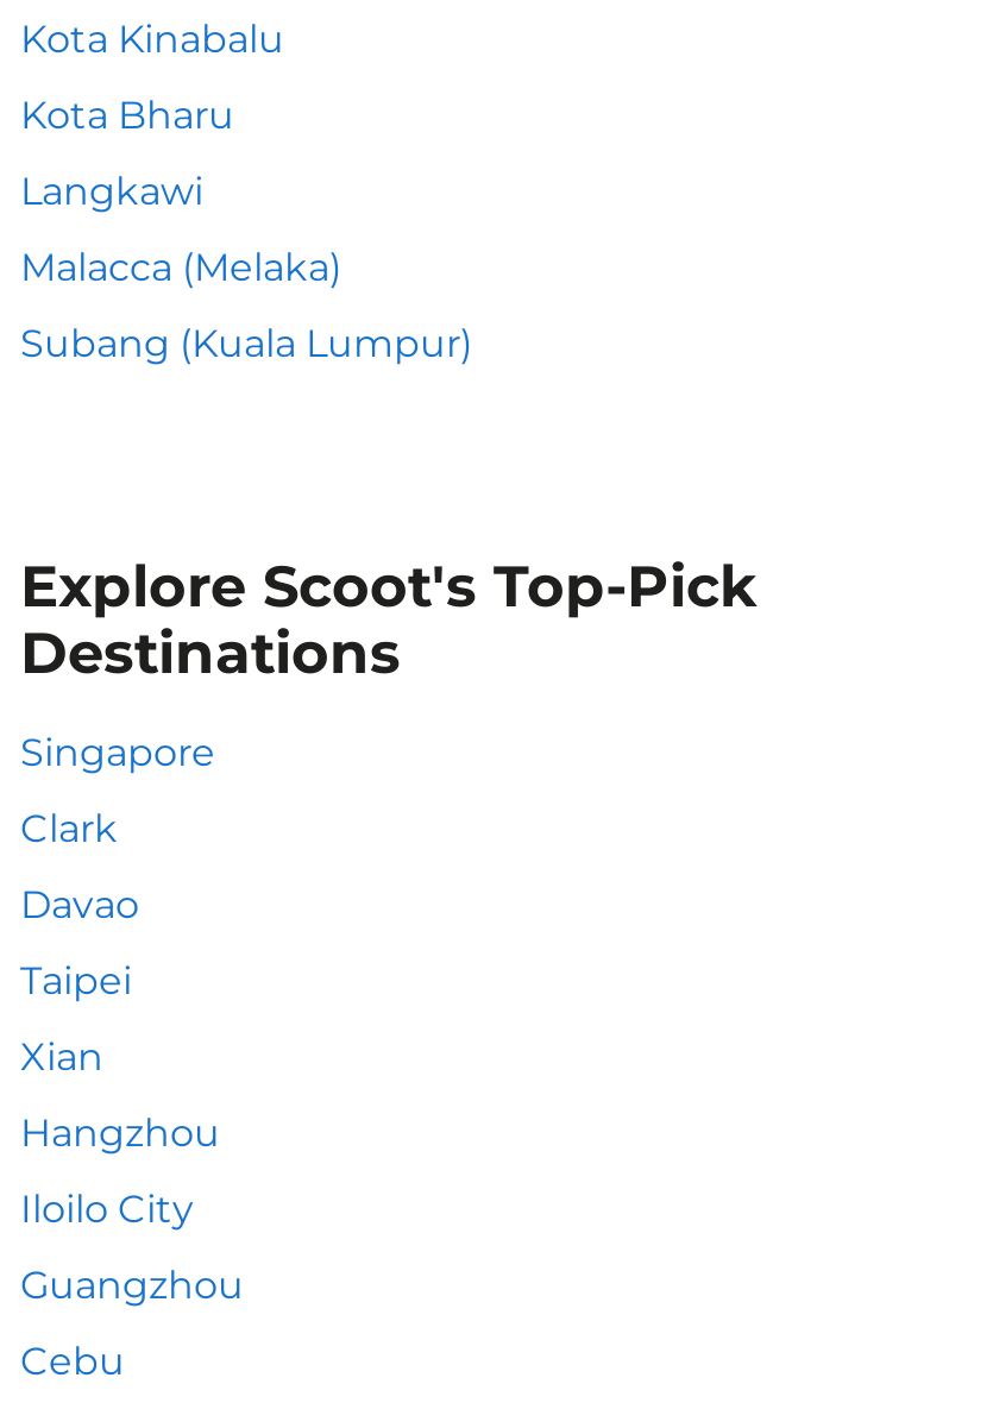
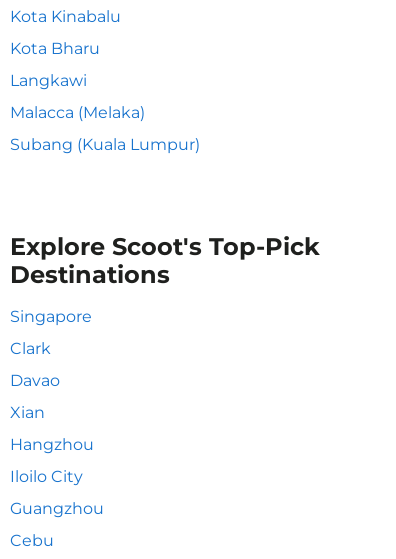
[20,958,132,1004] Taipei -> none

